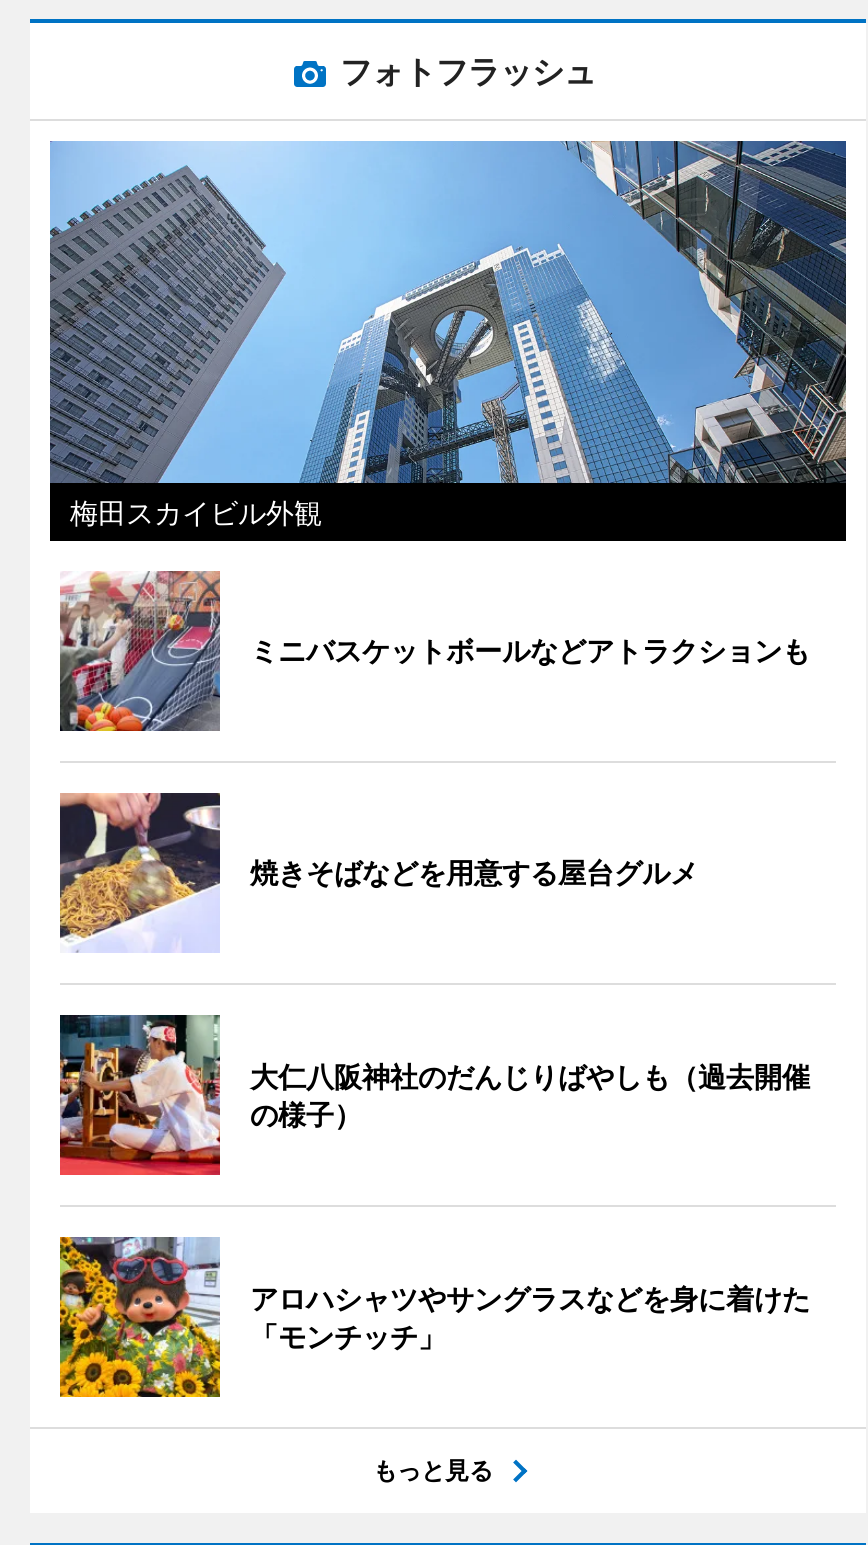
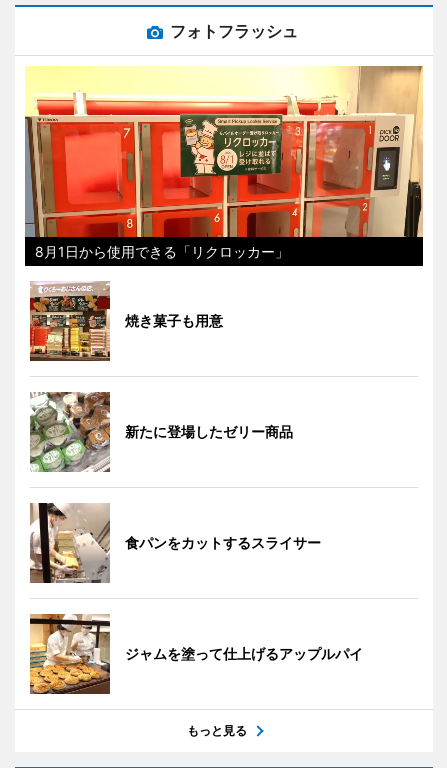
[48,139,848,529] [image] | 梅田スカイビル外観 -> [25,65,423,260] [image] | 8月1日から使用できる「リクロッカー」
[58,569,810,733] [image] | ミニバスケットボールなどアトラクションも -> [29,281,223,362] [image] | 焼き菓子も用意
[58,791,698,953] [image] | 焼きそばなどを用意する屋台グルメ -> [30,391,293,473] [image] | 新たに登場したゼリー商品
[58,1013,810,1177] [image] | 大仁八阪神社のだんじりばやしも（過去開催 | の様子） -> [29,503,321,584] [image] | 食パンをカットするスライサー
[58,1235,810,1399] [image] | アロハシャツやサングラスなどを身に着けた | 「モンチッチ」 -> [29,613,363,695] [image] | ジャムを塗って仕上げるアップルパイ

